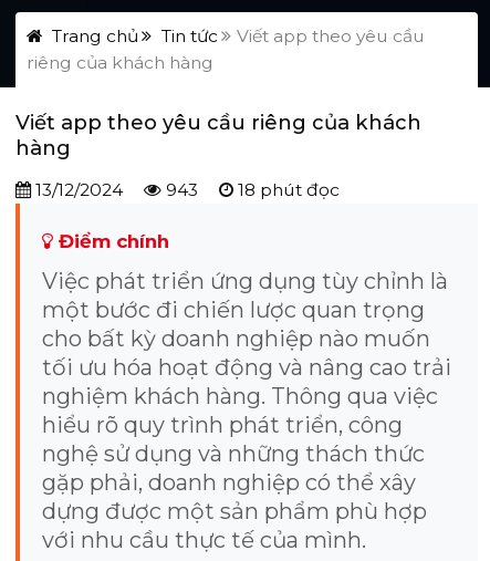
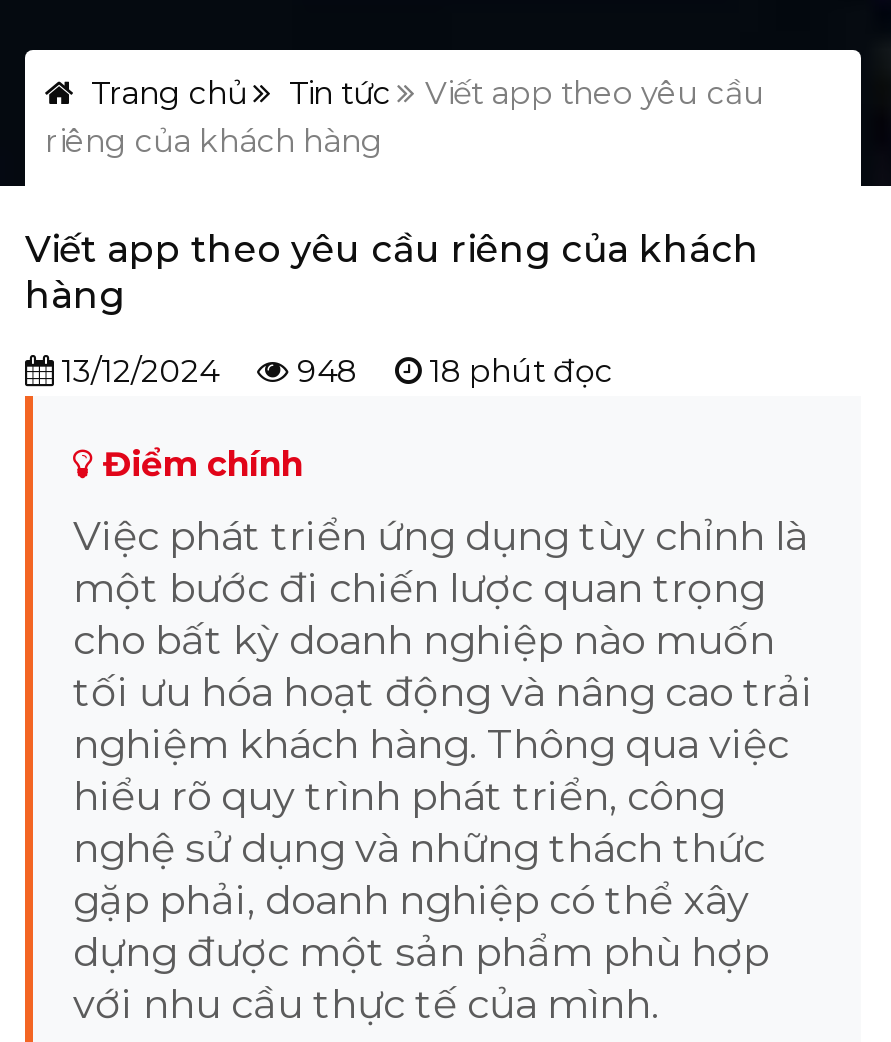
[166,179,340,200] 943 18 phút đọc -> [297,352,613,390] 948 18 phút đọc

